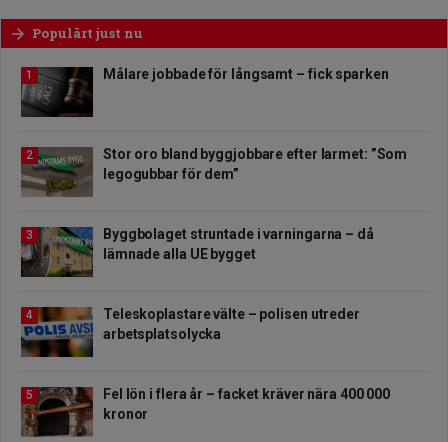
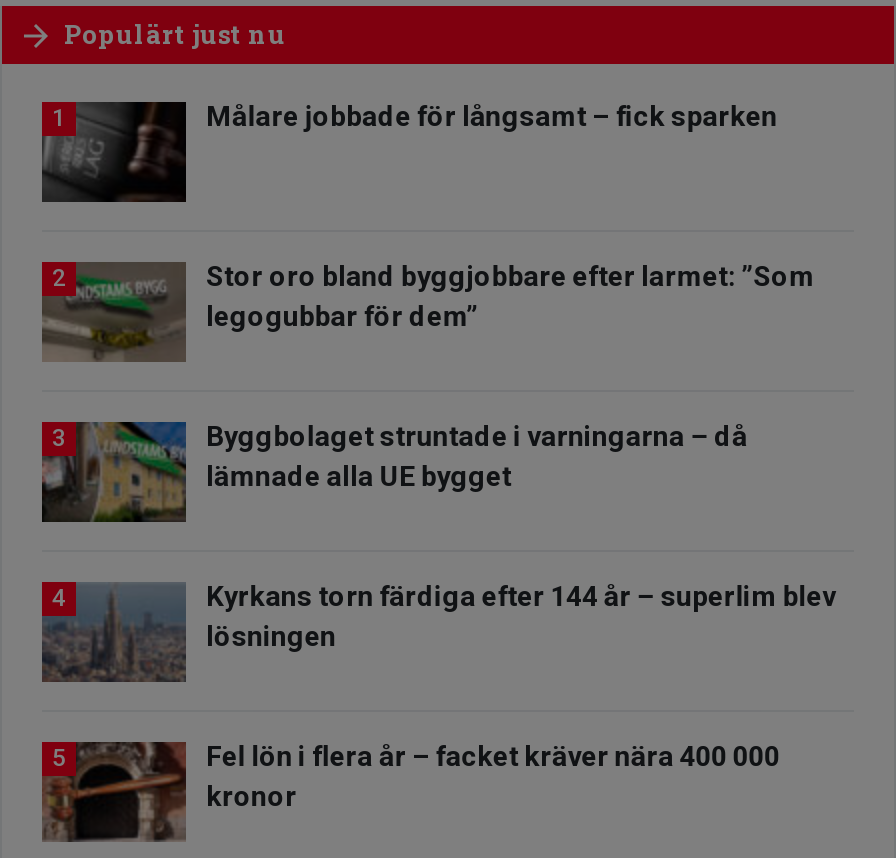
[22,306,360,358] [image] | Teleskoplastare välte – polisen utreder | arbetsplatsolycka -> [42,580,836,684] [image] | Kyrkans torn färdiga efter 144 år – superlim blev | lösningen

